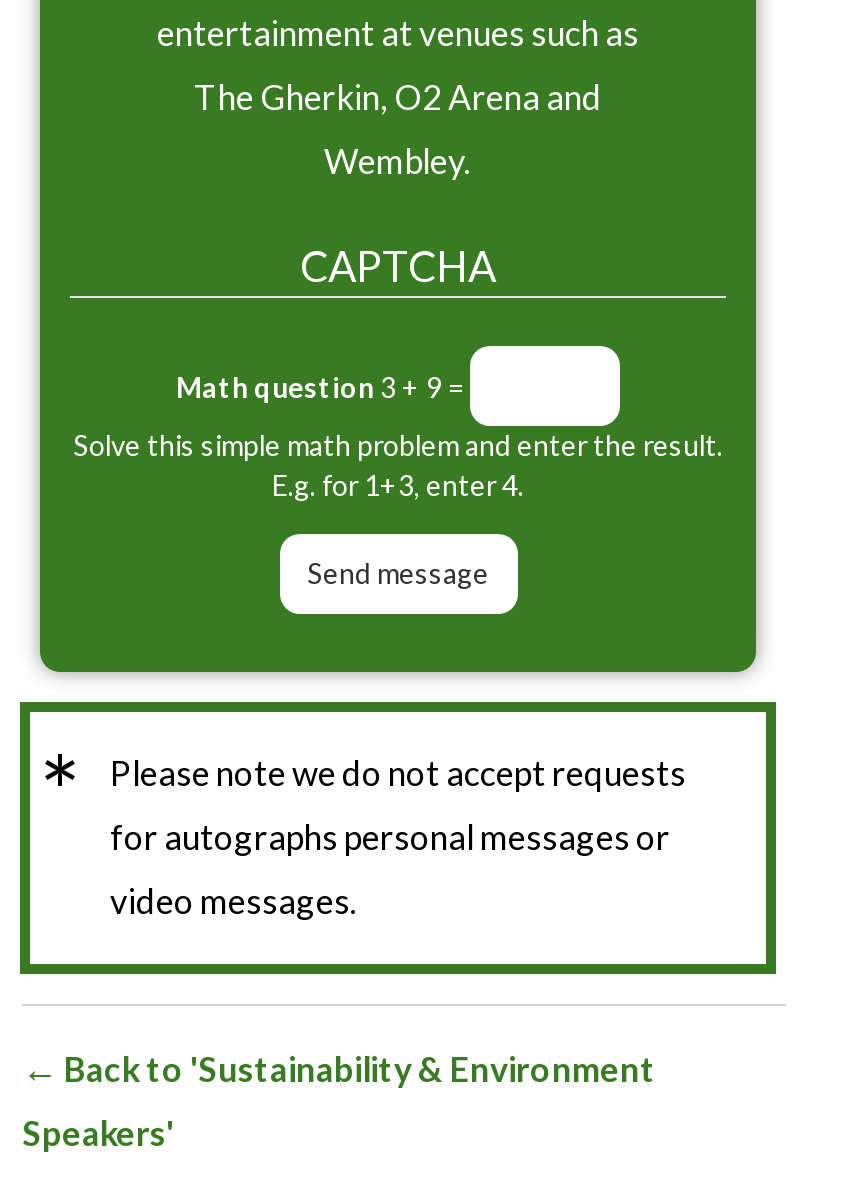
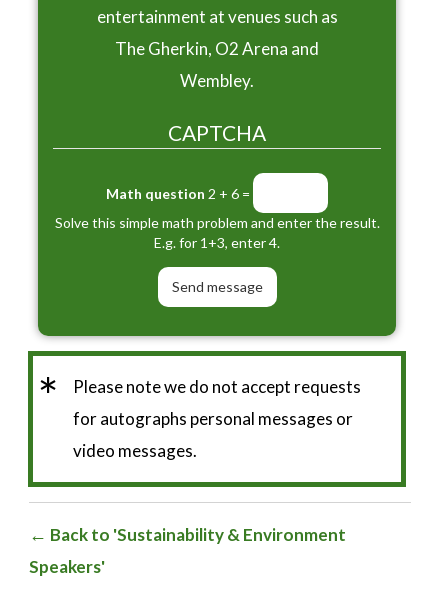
[176,371,464,405] Math question 3 + 9 = -> [106,185,250,202] Math question 2 + 6 =

